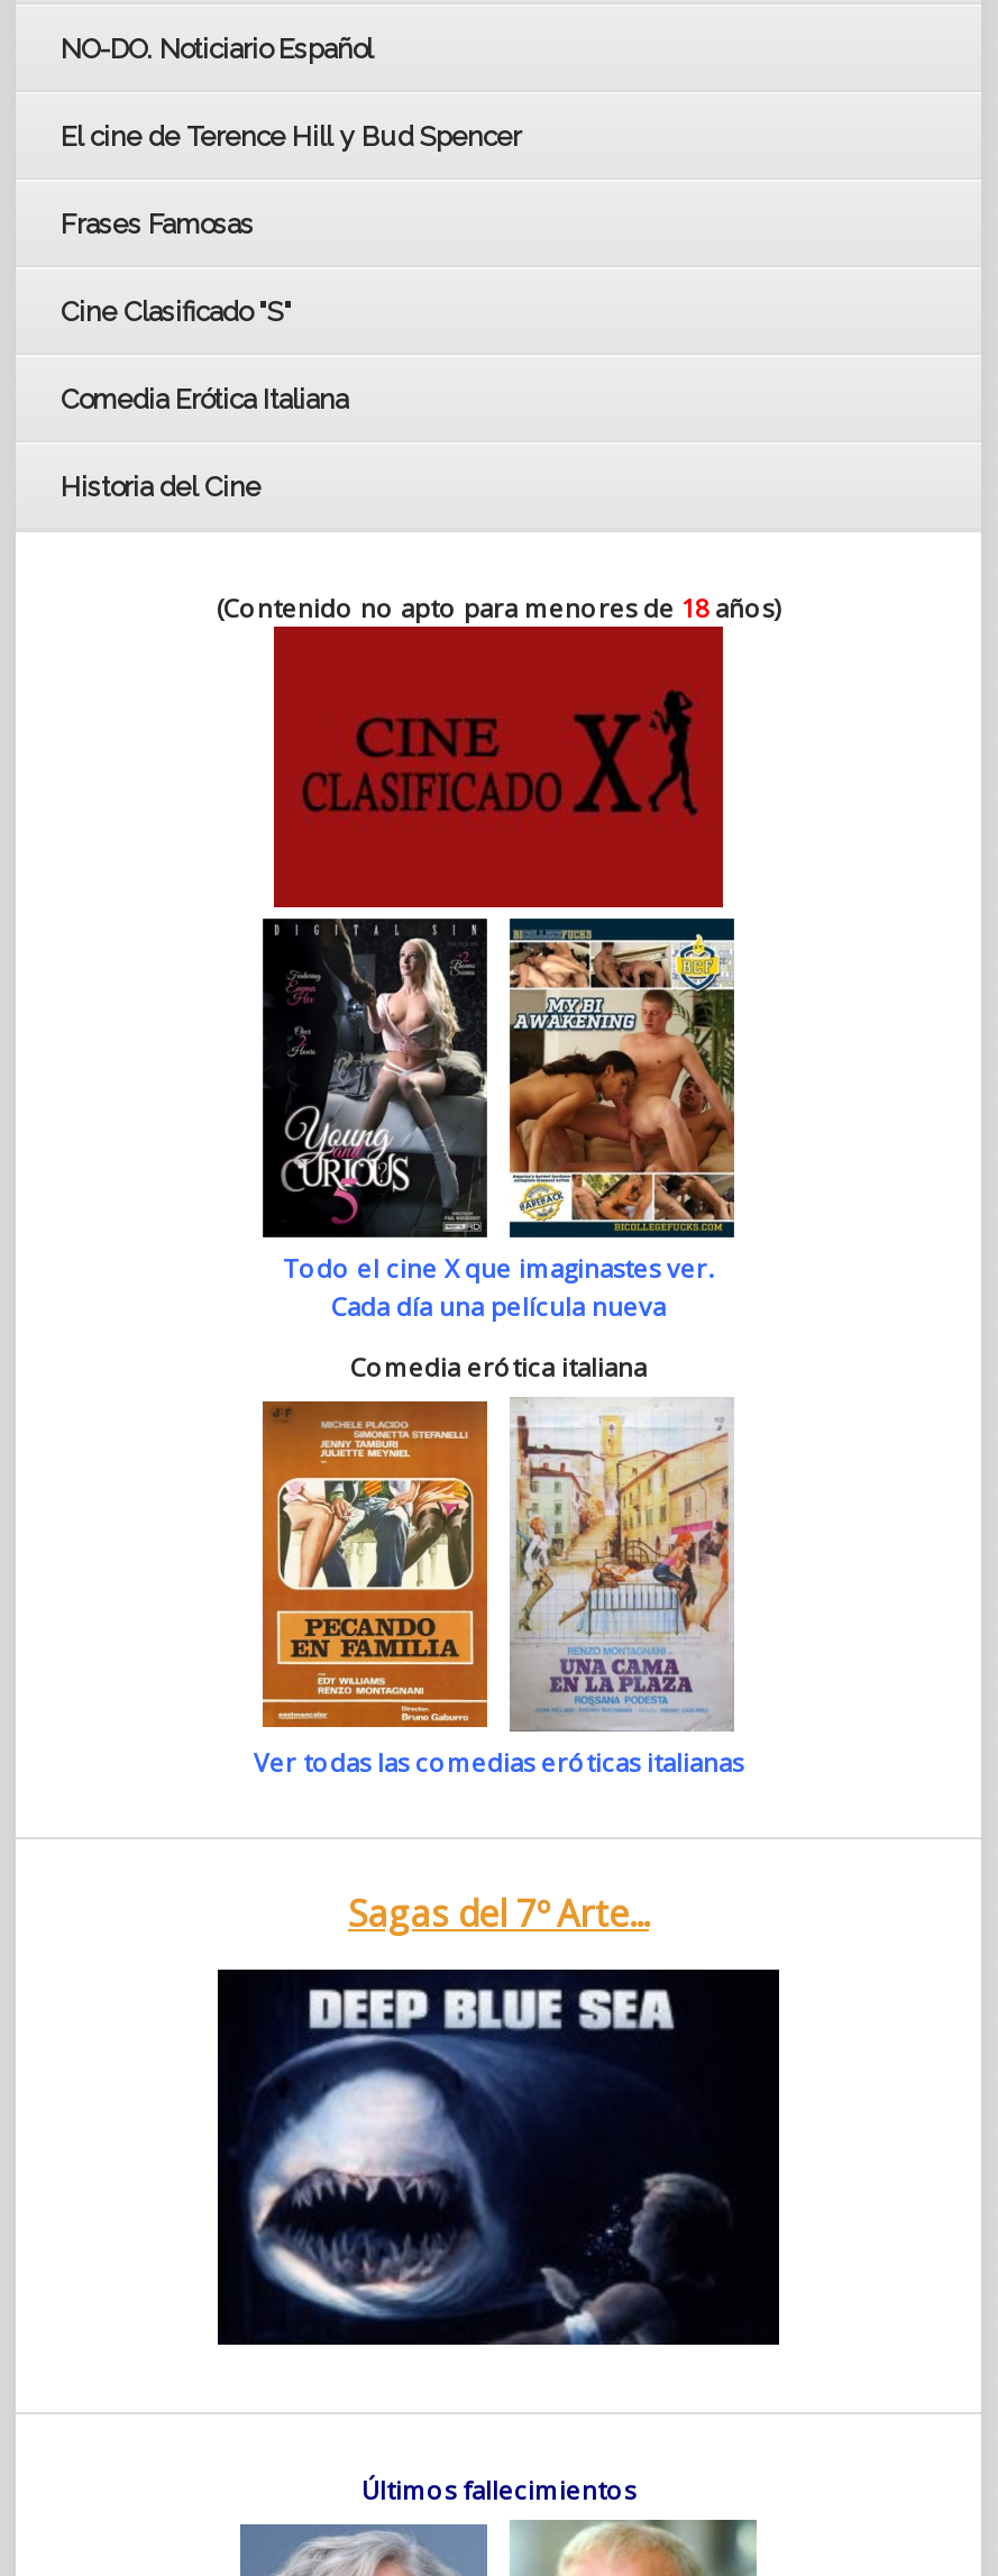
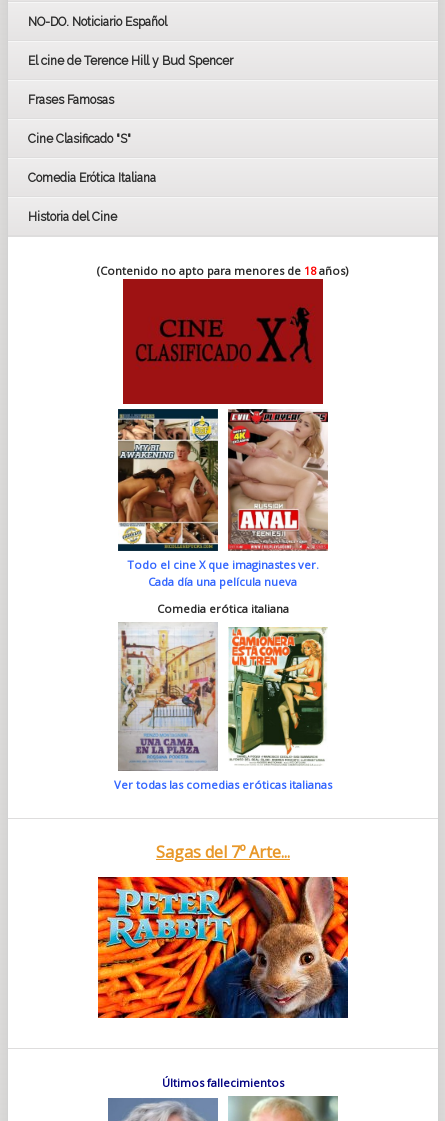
[260,919,489,1237] [image] -> [117,409,219,551] [image]
[507,916,736,1240] [image] -> [227,408,329,552] [image]
[260,1399,489,1732] [image] -> [118,623,218,772] [image]
[507,1397,734,1734] [image] -> [228,623,327,771] [image]
[216,1967,781,2347] [image] -> [97,876,349,1019] [image]

